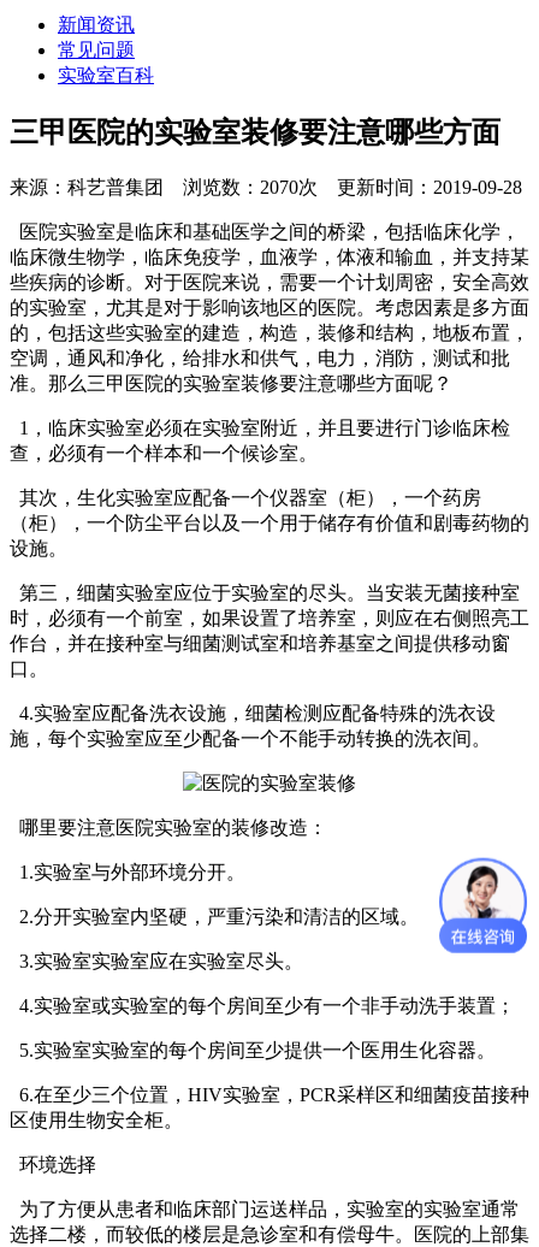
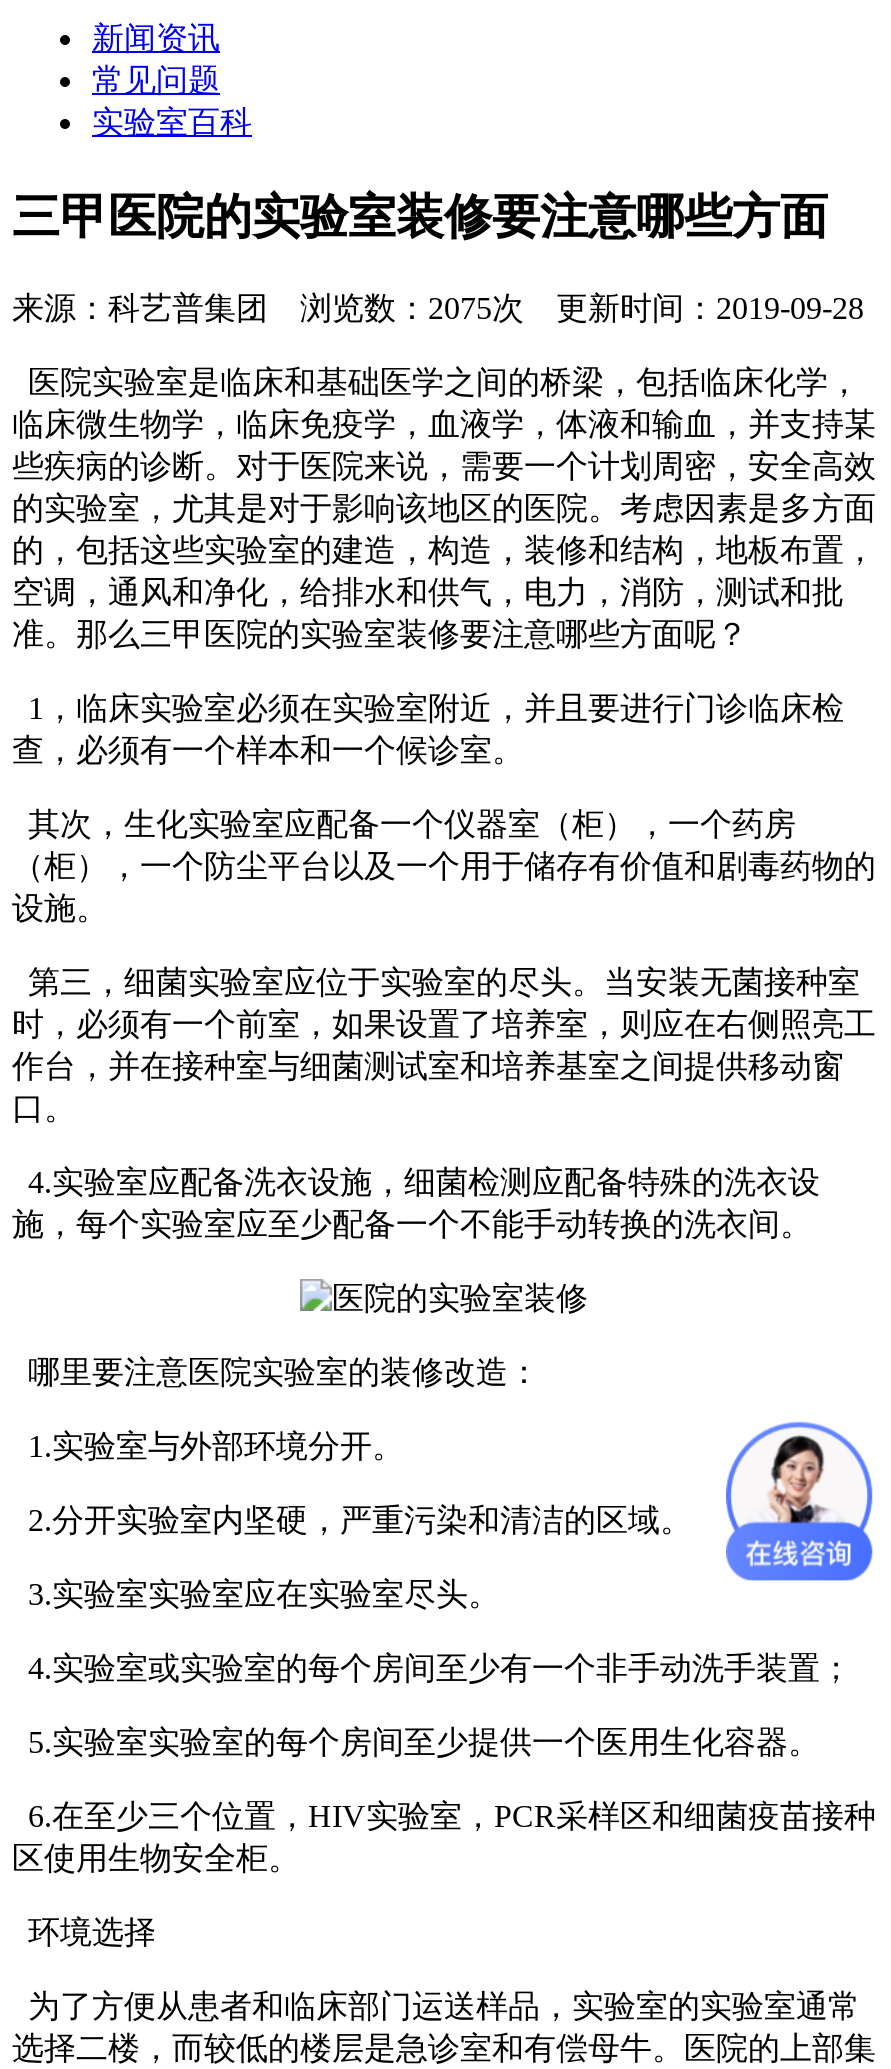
[10,177,522,197] 来源：科艺普集团 浏览数：2070次 更新时间：2019-09-28 -> [12,290,864,324] 来源：科艺普集团 浏览数：2075次 更新时间：2019-09-28

